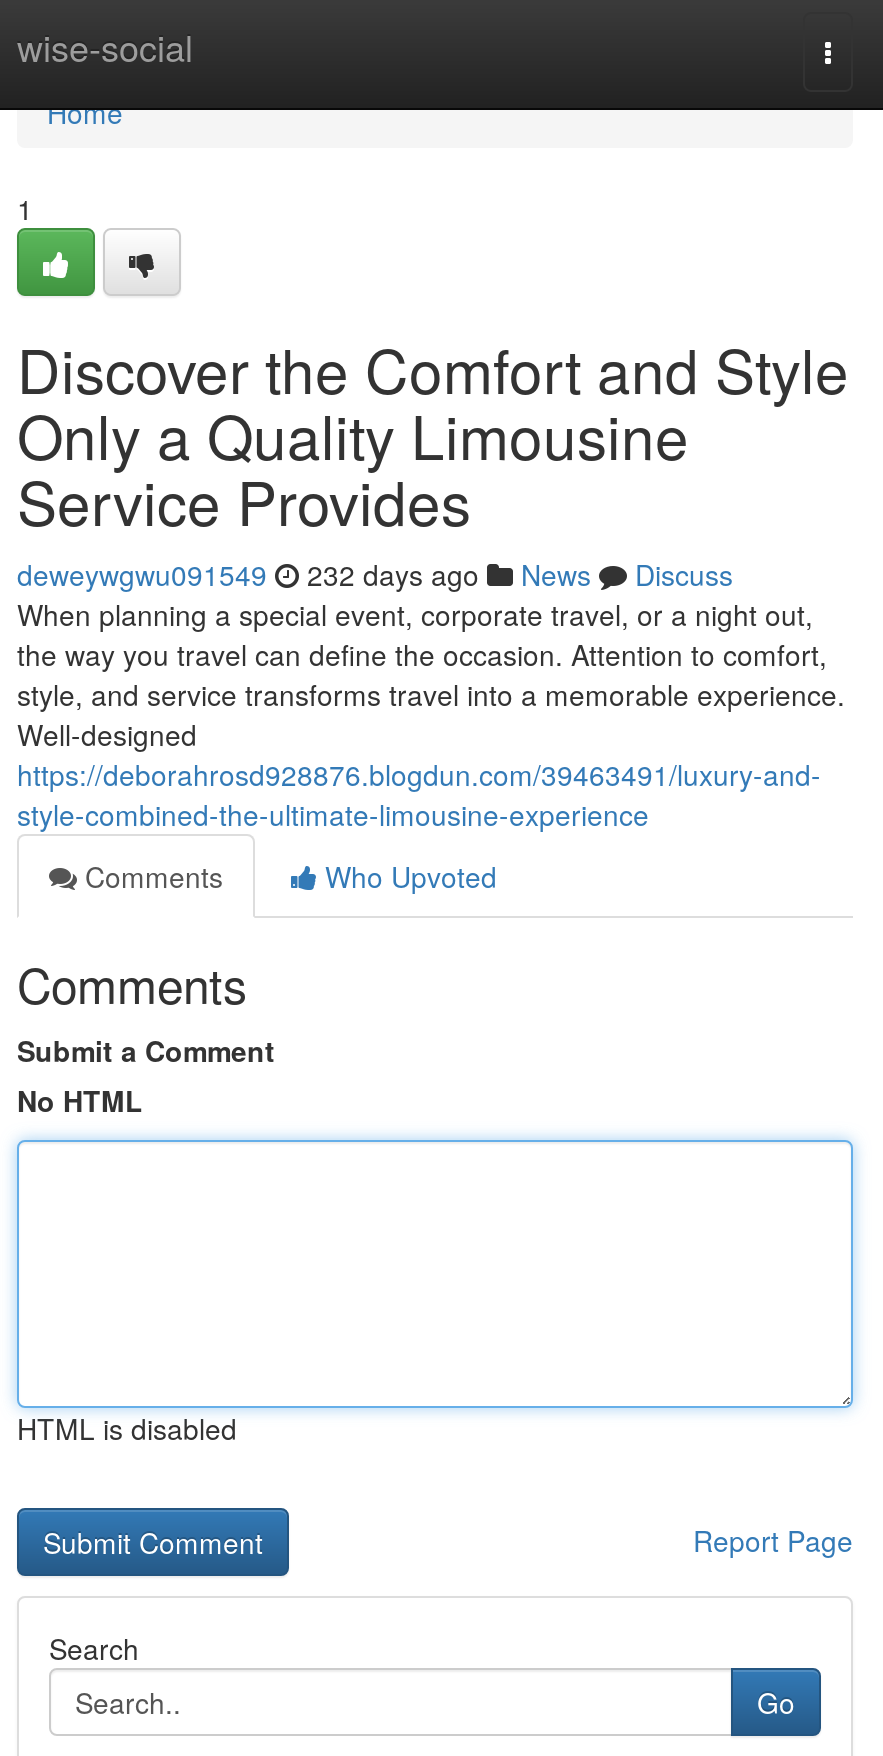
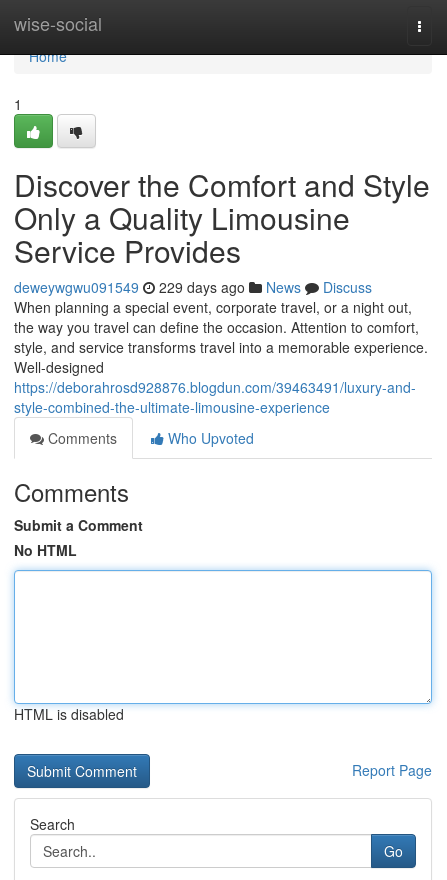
[17,554,733,594] deweywgwu091549 232 days ago News Discuss -> [14,277,372,297] deweywgwu091549 229 days ago News Discuss

